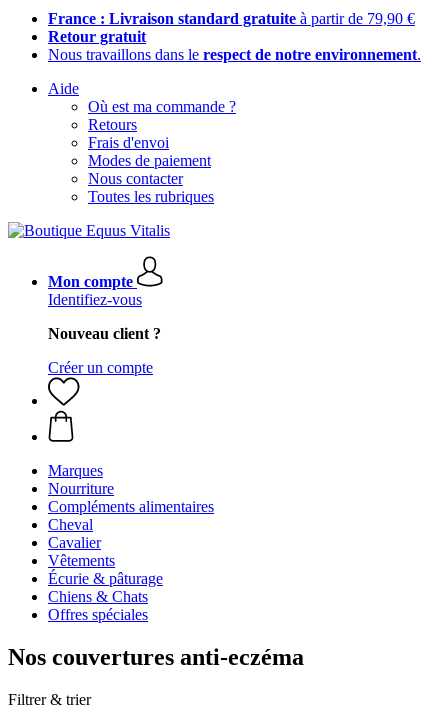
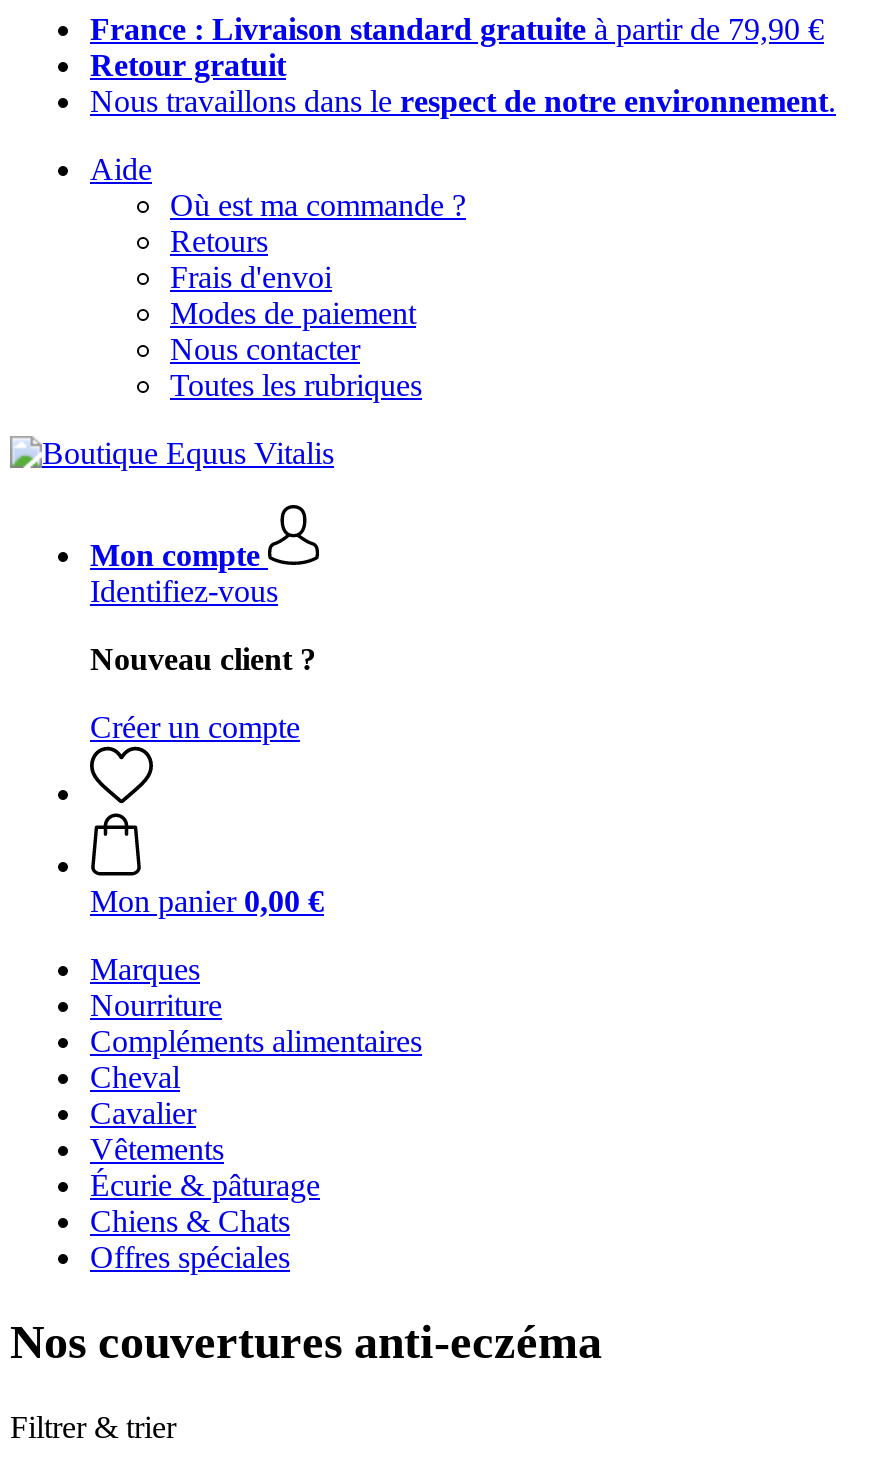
none -> [90,884,324,918] Mon panier 0,00 €

